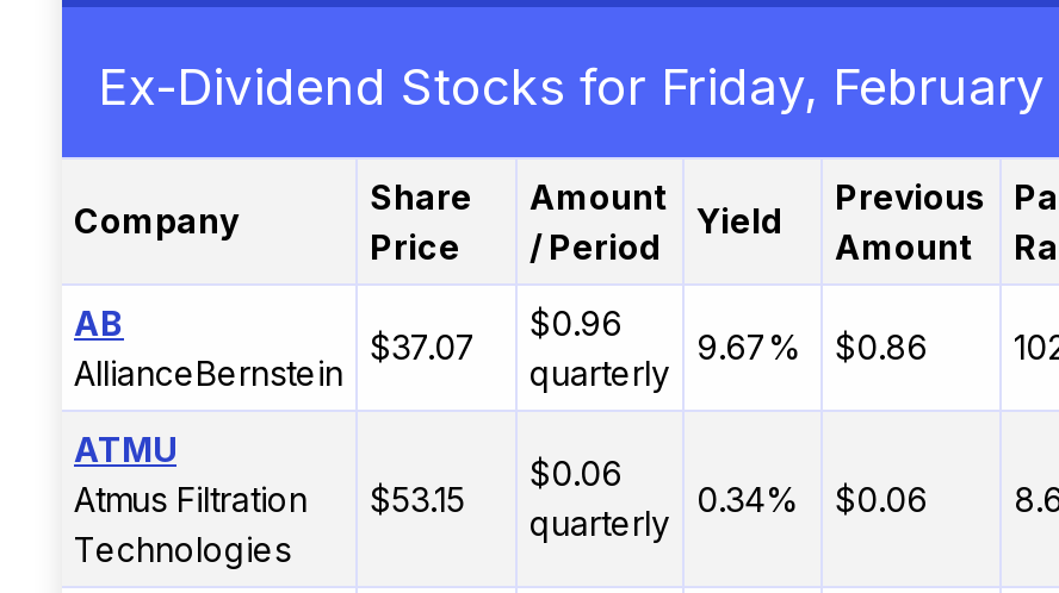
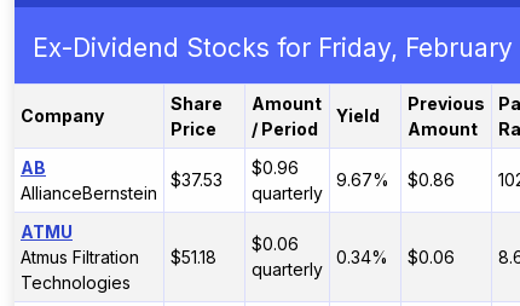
[370,327,477,367] $37.07 -> [171,170,223,190] $37.53
[74,479,465,520] Atmus Filtration $53.15 -> [21,247,216,268] Atmus Filtration $51.18

